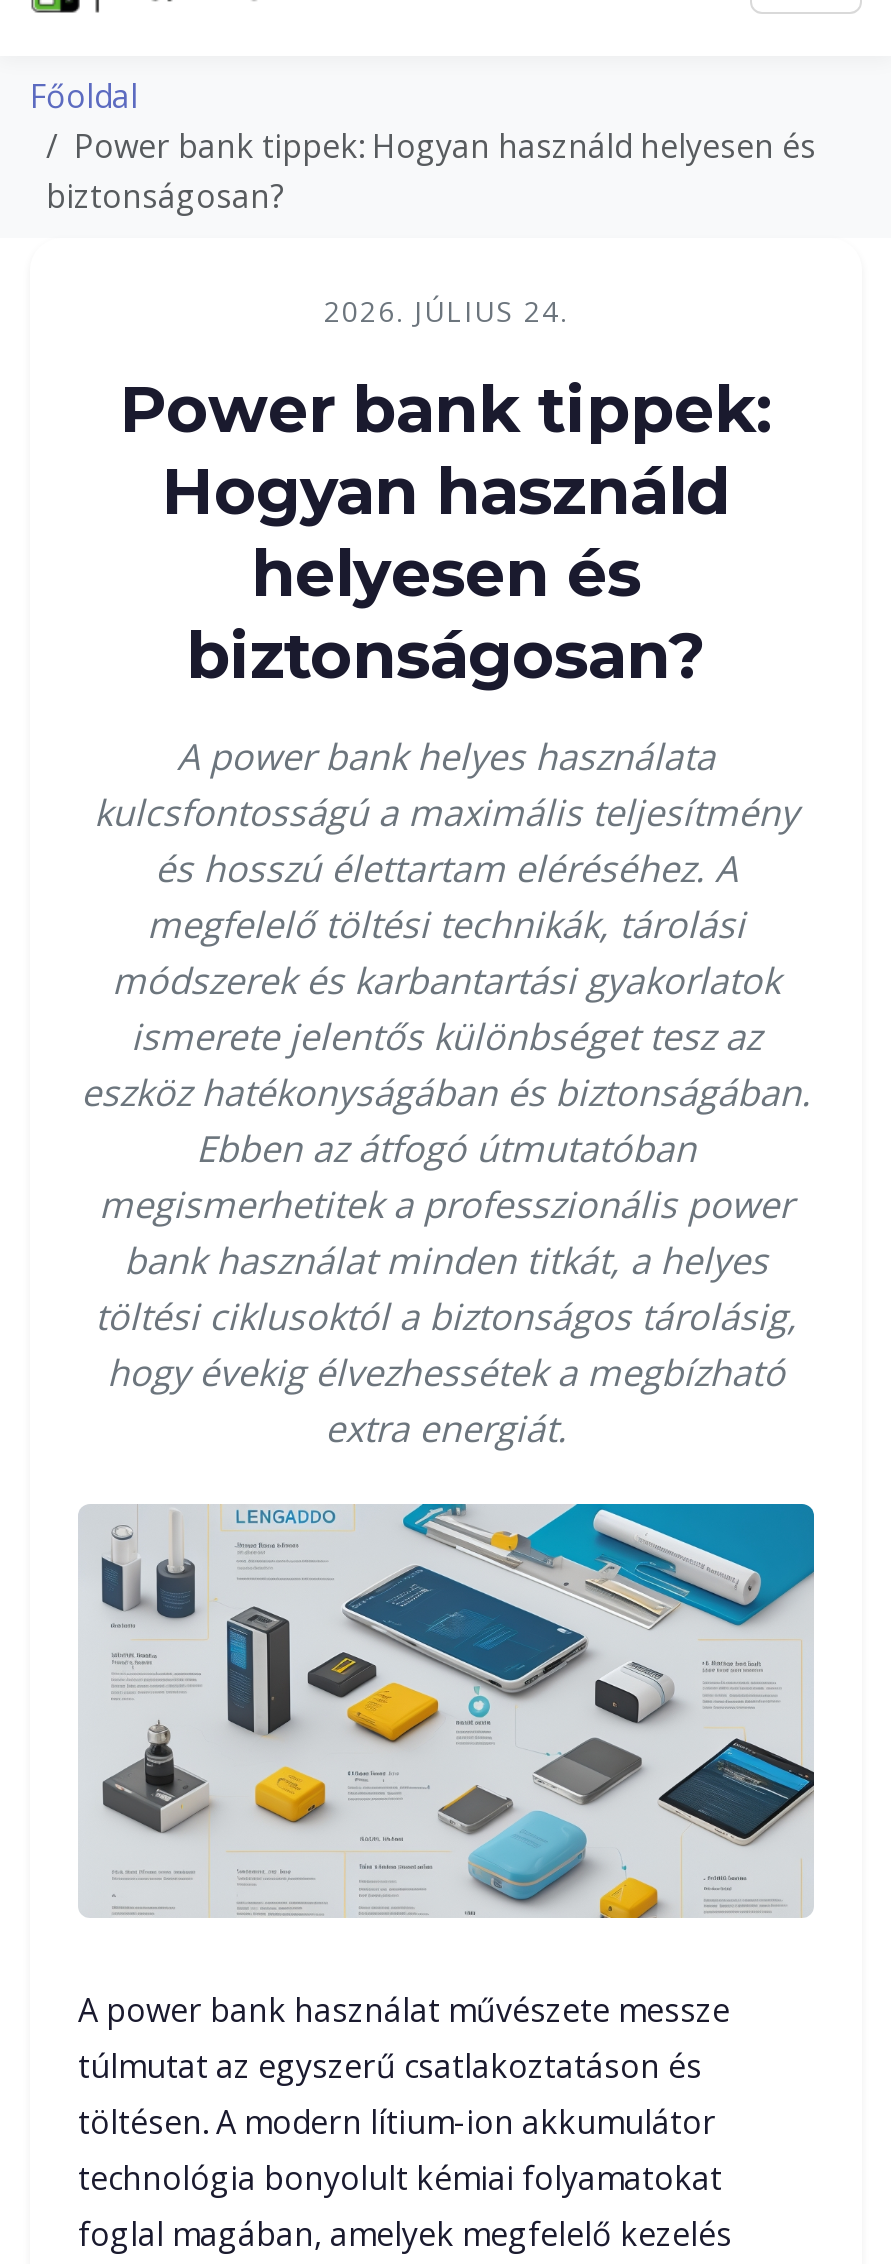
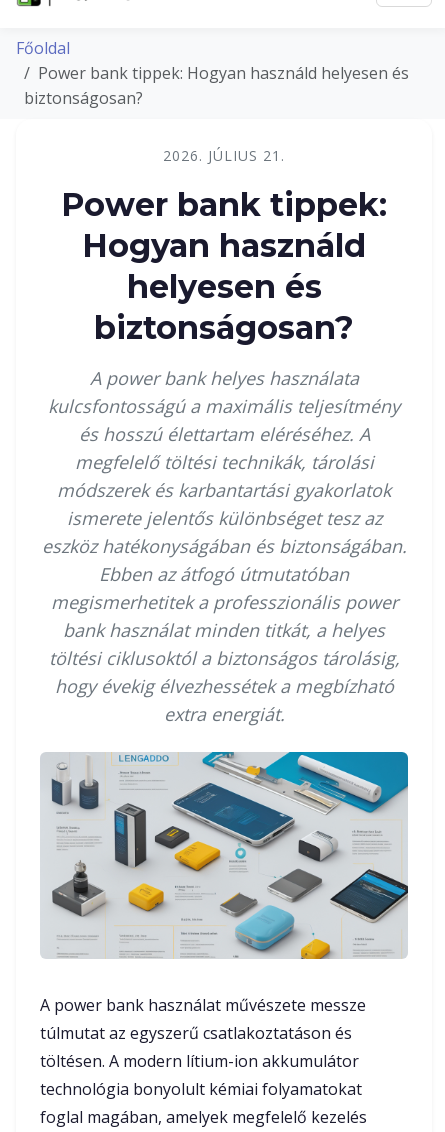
[324,292,568,330] 2026. JÚLIUS 24. -> [163,146,285,165] 2026. JÚLIUS 21.

